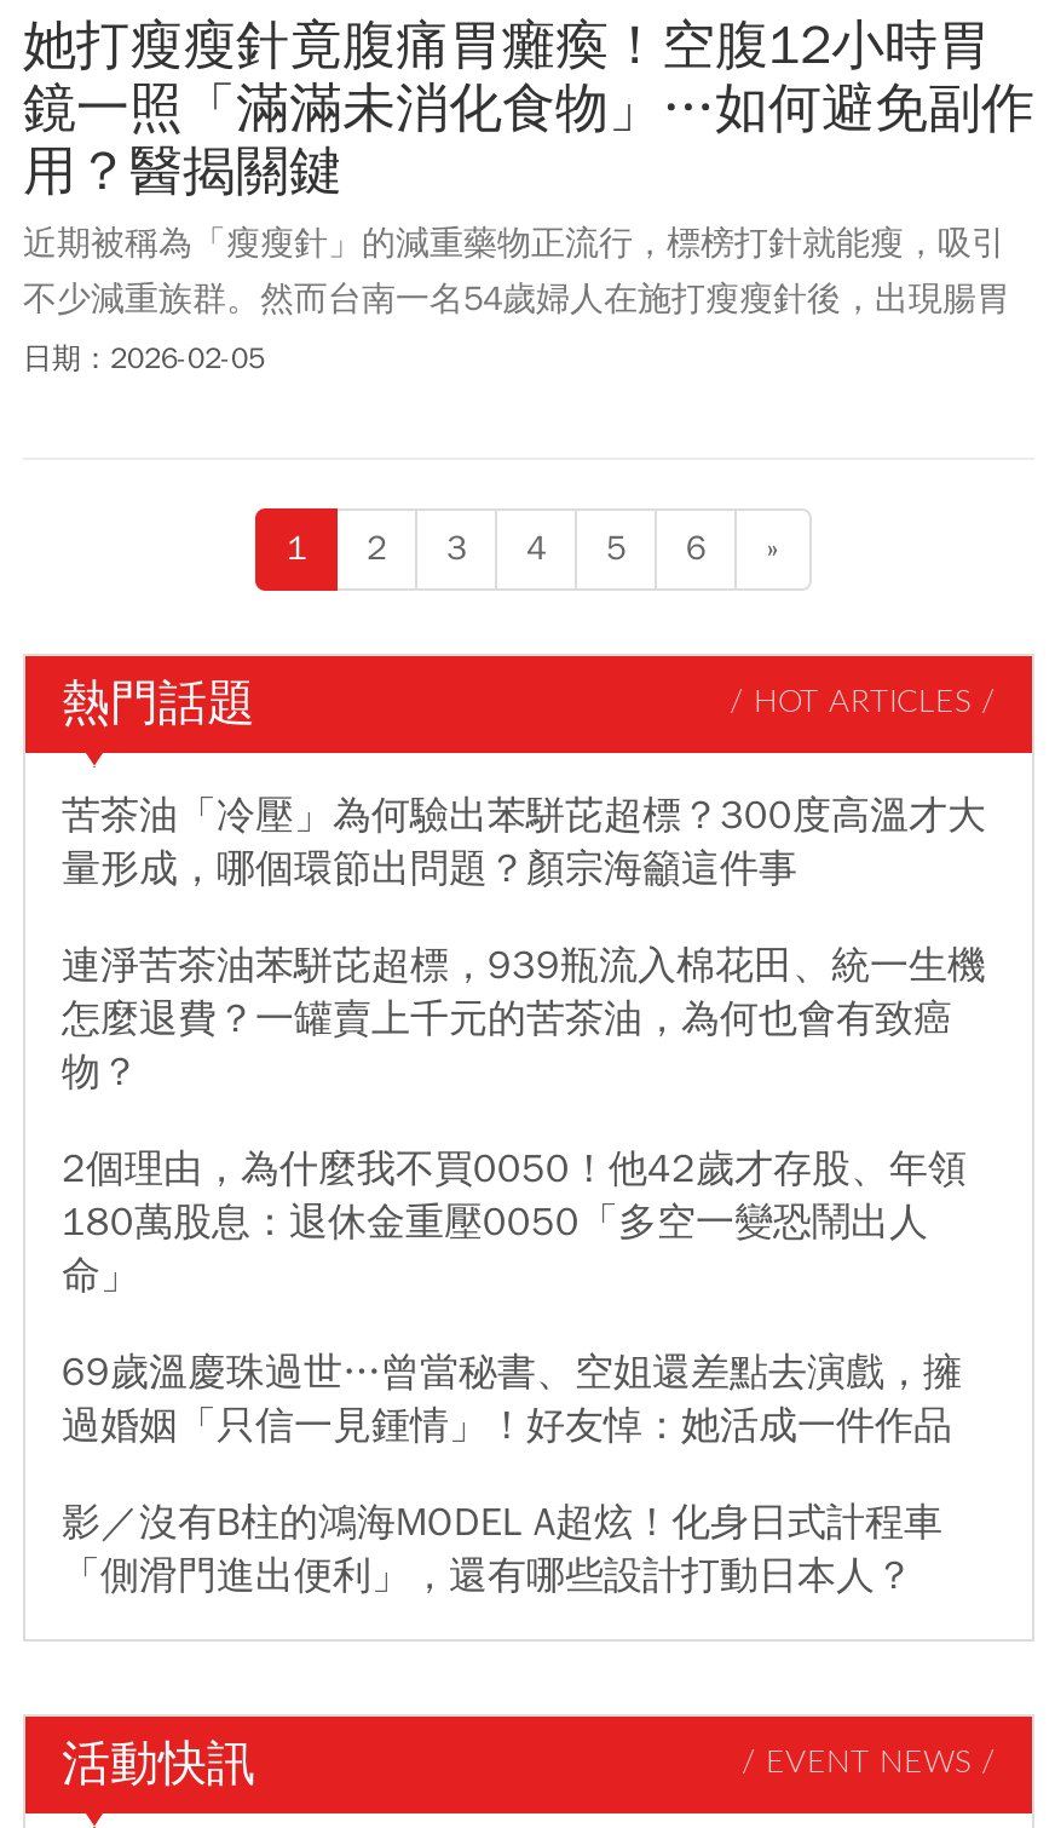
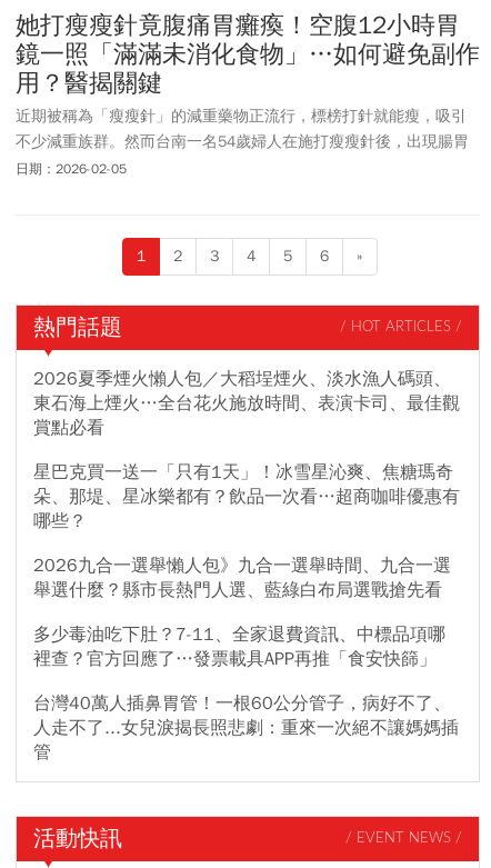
[62,791,986,893] 苦茶油「冷壓」為何驗出苯駢芘超標？300度高溫才大 | 量形成，哪個環節出問題？顏宗海籲這件事 -> [33,368,460,439] 2026夏季煙火懶人包／大稻埕煙火、淡水漁人碼頭、 | 東石海上煙火…全台花火施放時間、表演卡司、最佳觀 | 賞點必看
[62,941,986,1096] 連淨苦茶油苯駢芘超標，939瓶流入棉花田、統一生機 | 怎麼退費？一罐賣上千元的苦茶油，為何也會有致癌 | 物？ -> [33,461,460,532] 星巴克買一送一「只有1天」！冰雪星沁爽、焦糖瑪奇 | 朵、那堤、星冰樂都有？飲品一次看…超商咖啡優惠有 | 哪些？
[62,1144,967,1299] 2個理由，為什麼我不買0050！他42歲才存股、年領 | 180萬股息：退休金重壓0050「多空一變恐鬧出人 | 命」 -> [33,554,451,601] 2026九合一選舉懶人包》九合一選舉時間、九合一選 | 舉選什麼？縣市長熱門人選、藍綠白布局選戰搶先看
[62,1348,962,1450] 69歲溫慶珠過世…曾當秘書、空姐還差點去演戲，擁 | 過婚姻「只信一見鍾情」！好友悼：她活成一件作品 -> [33,623,445,670] 多少毒油吃下肚？7-11、全家退費資訊、中標品項哪 | 裡查？官方回應了…發票載具APP再推「食安快篩」
[62,1498,942,1600] 影／沒有B柱的鴻海MODEL A超炫！化身日式計程車 | 「側滑門進出便利」，還有哪些設計打動日本人？ -> [33,692,459,763] 台灣40萬人插鼻胃管！一根60公分管子，病好不了、 | 人走不了...女兒淚揭長照悲劇：重來一次絕不讓媽媽插 | 管

